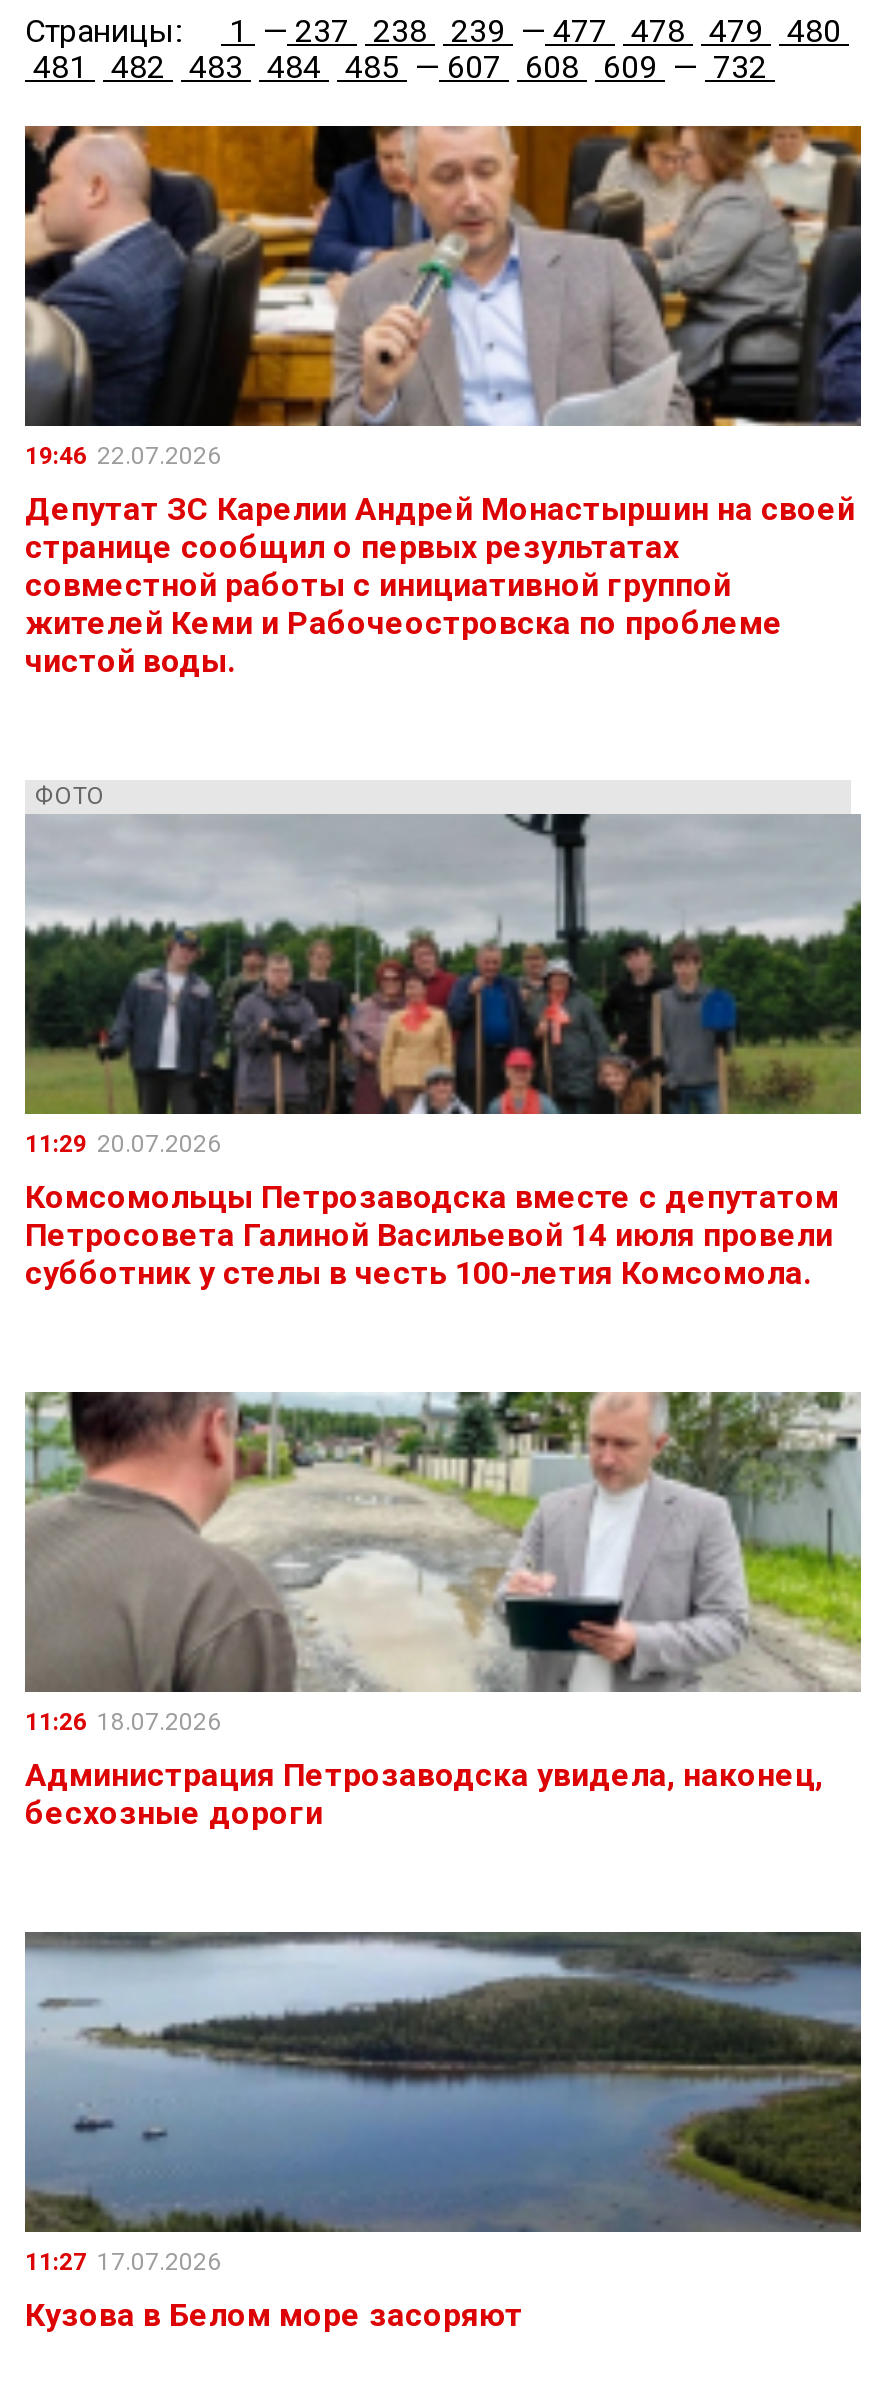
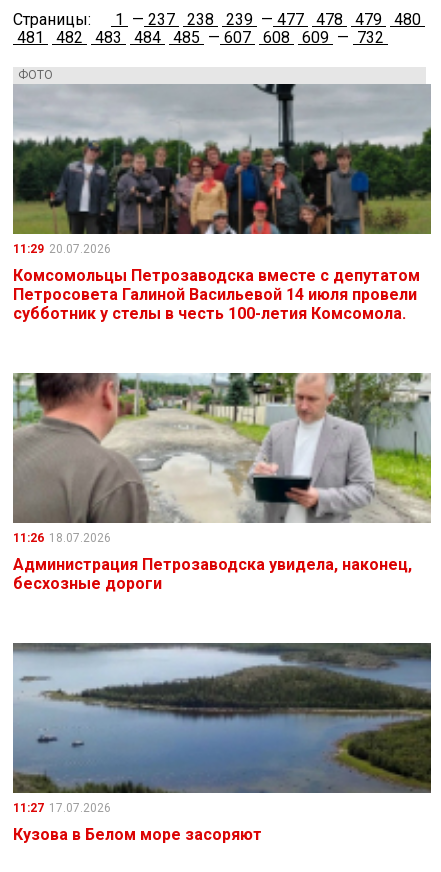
[23,124,863,680] [image] | 19:46 22.07.2026 | Депутат ЗС Карелии Андрей Монастыршин на своей | странице сообщил о первых результатах | совместной работы с инициативной группой | жителей Кеми и Рабочеостровска по проблеме | чистой воды. -> none

